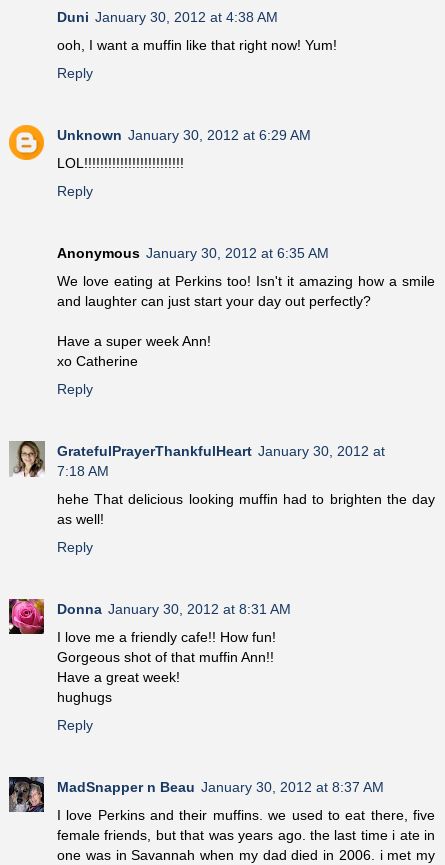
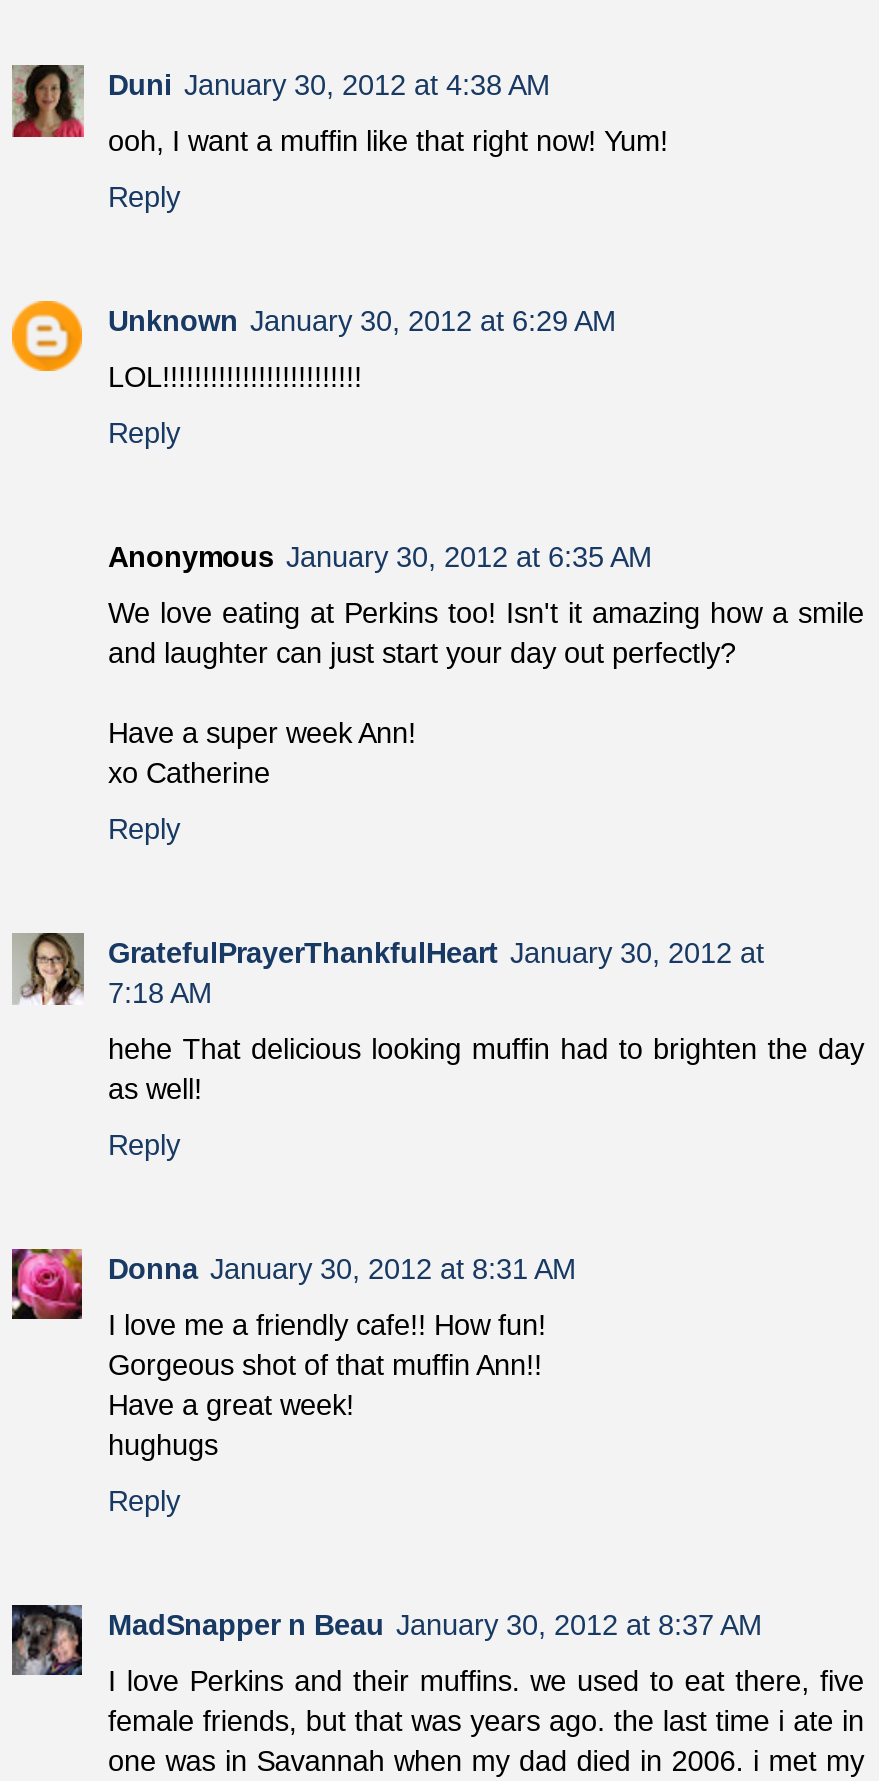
none -> [10,63,86,139] [image]

